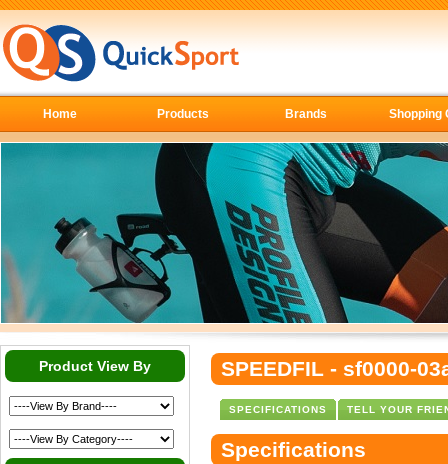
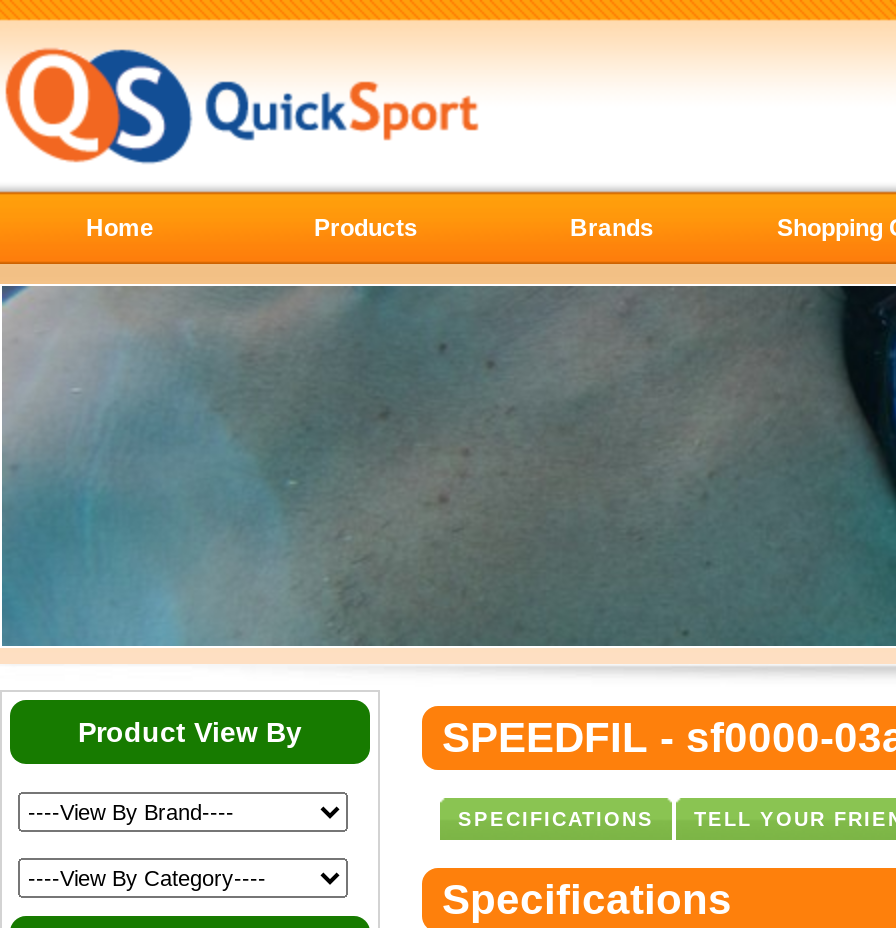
[3,142,445,324] [image] -> [6,284,890,646] [image]

